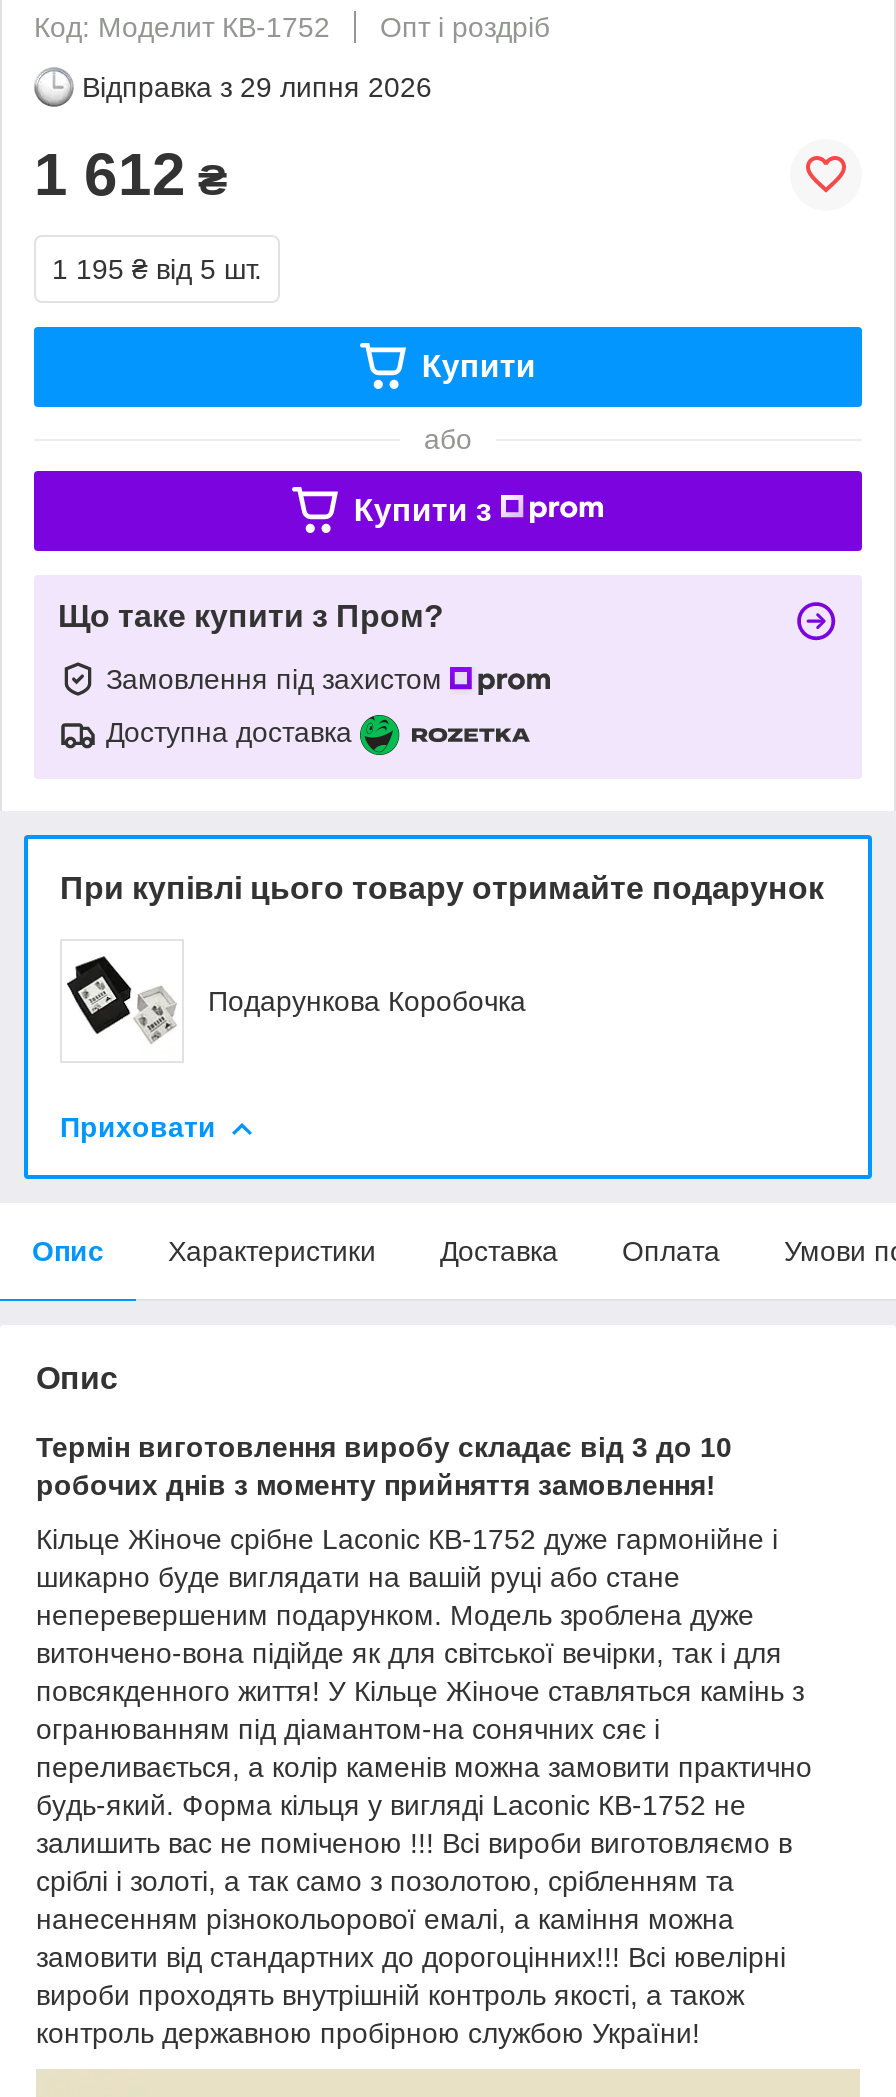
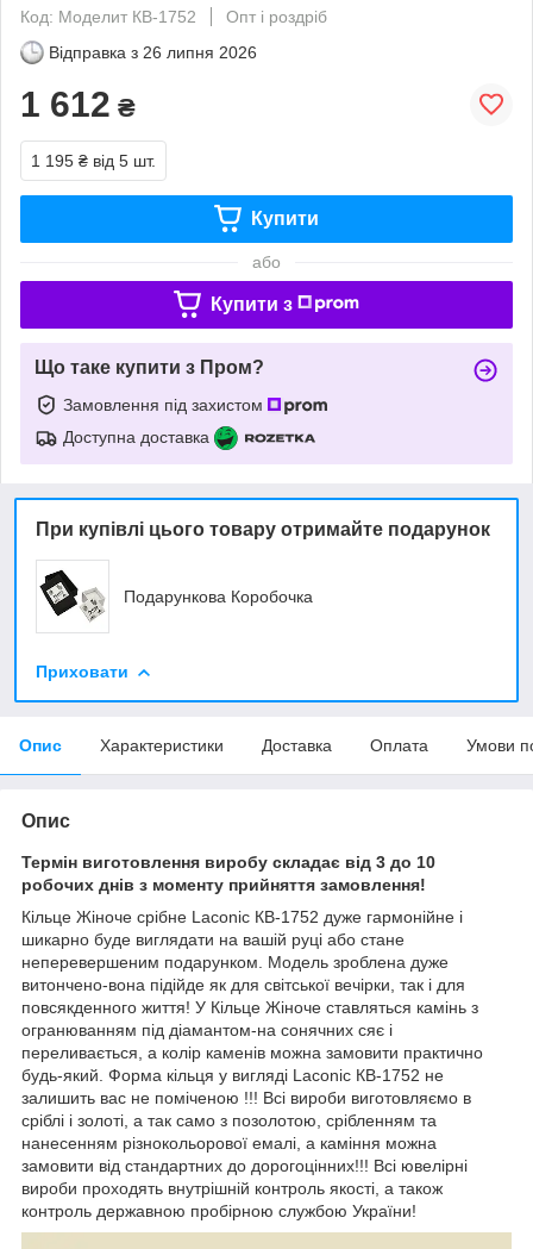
[82,71,432,103] Відправка з 29 липня 2026 -> [49,43,257,62] Відправка з 26 липня 2026

